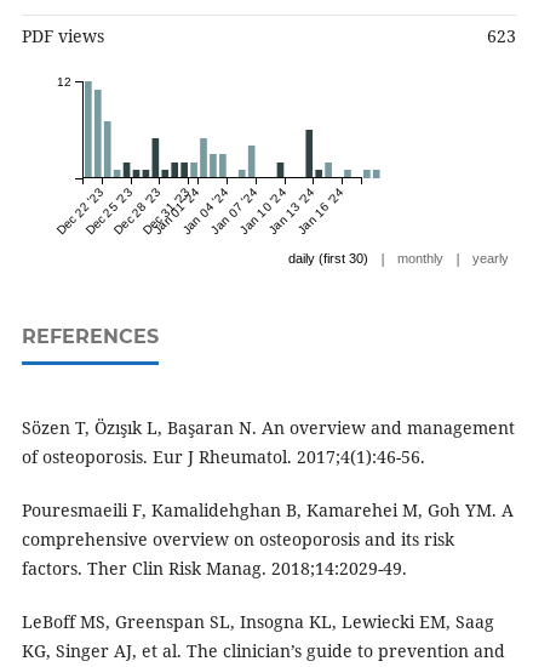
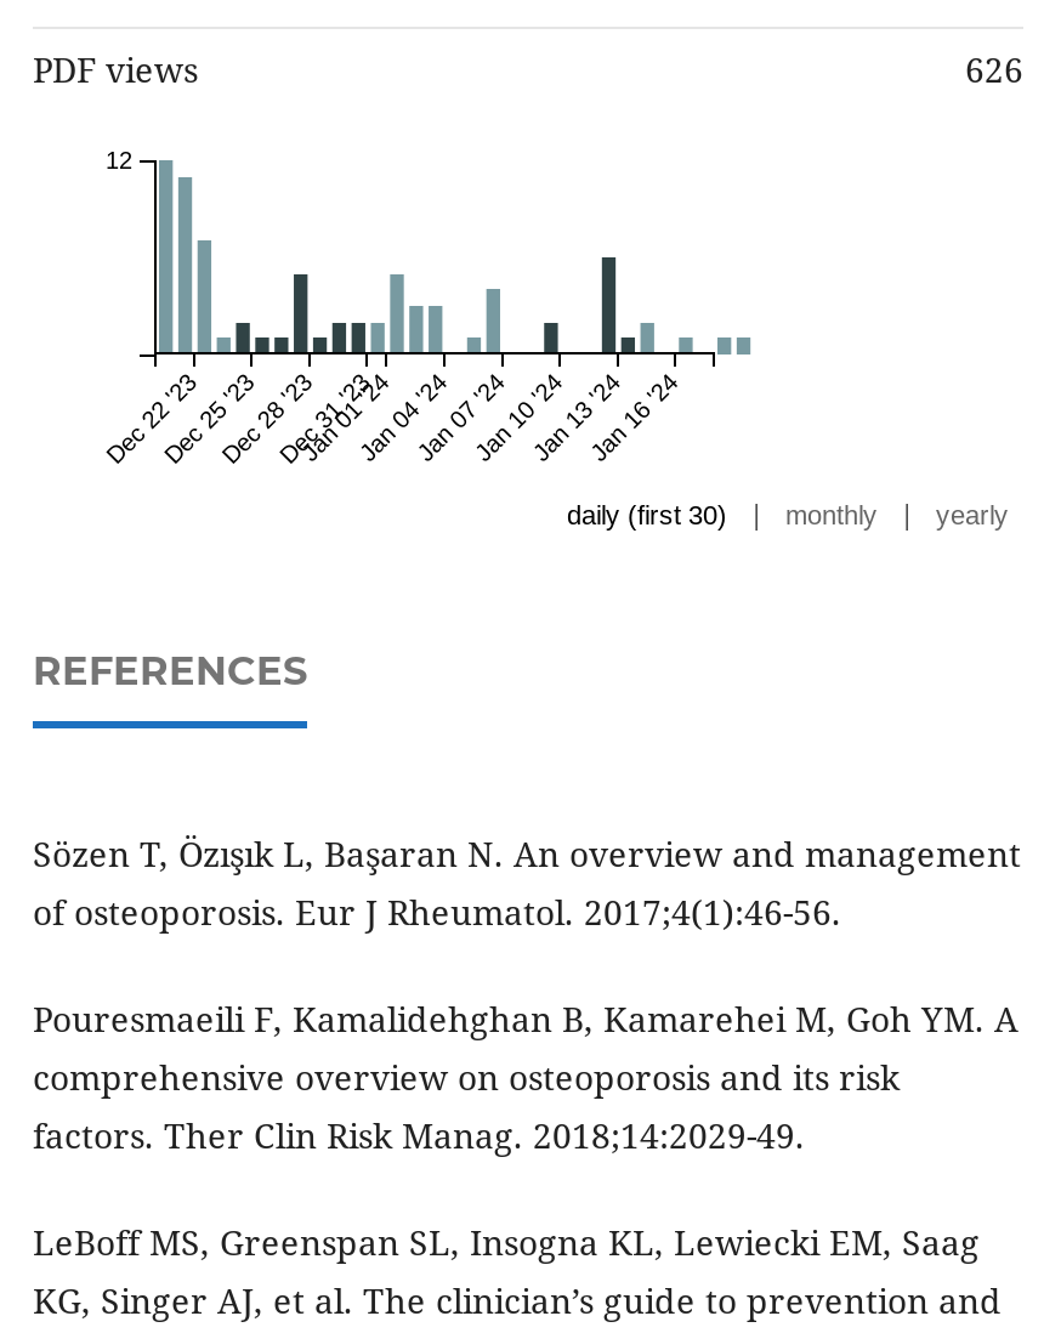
[487,25,516,48] 623 -> [965,47,1023,93] 626

